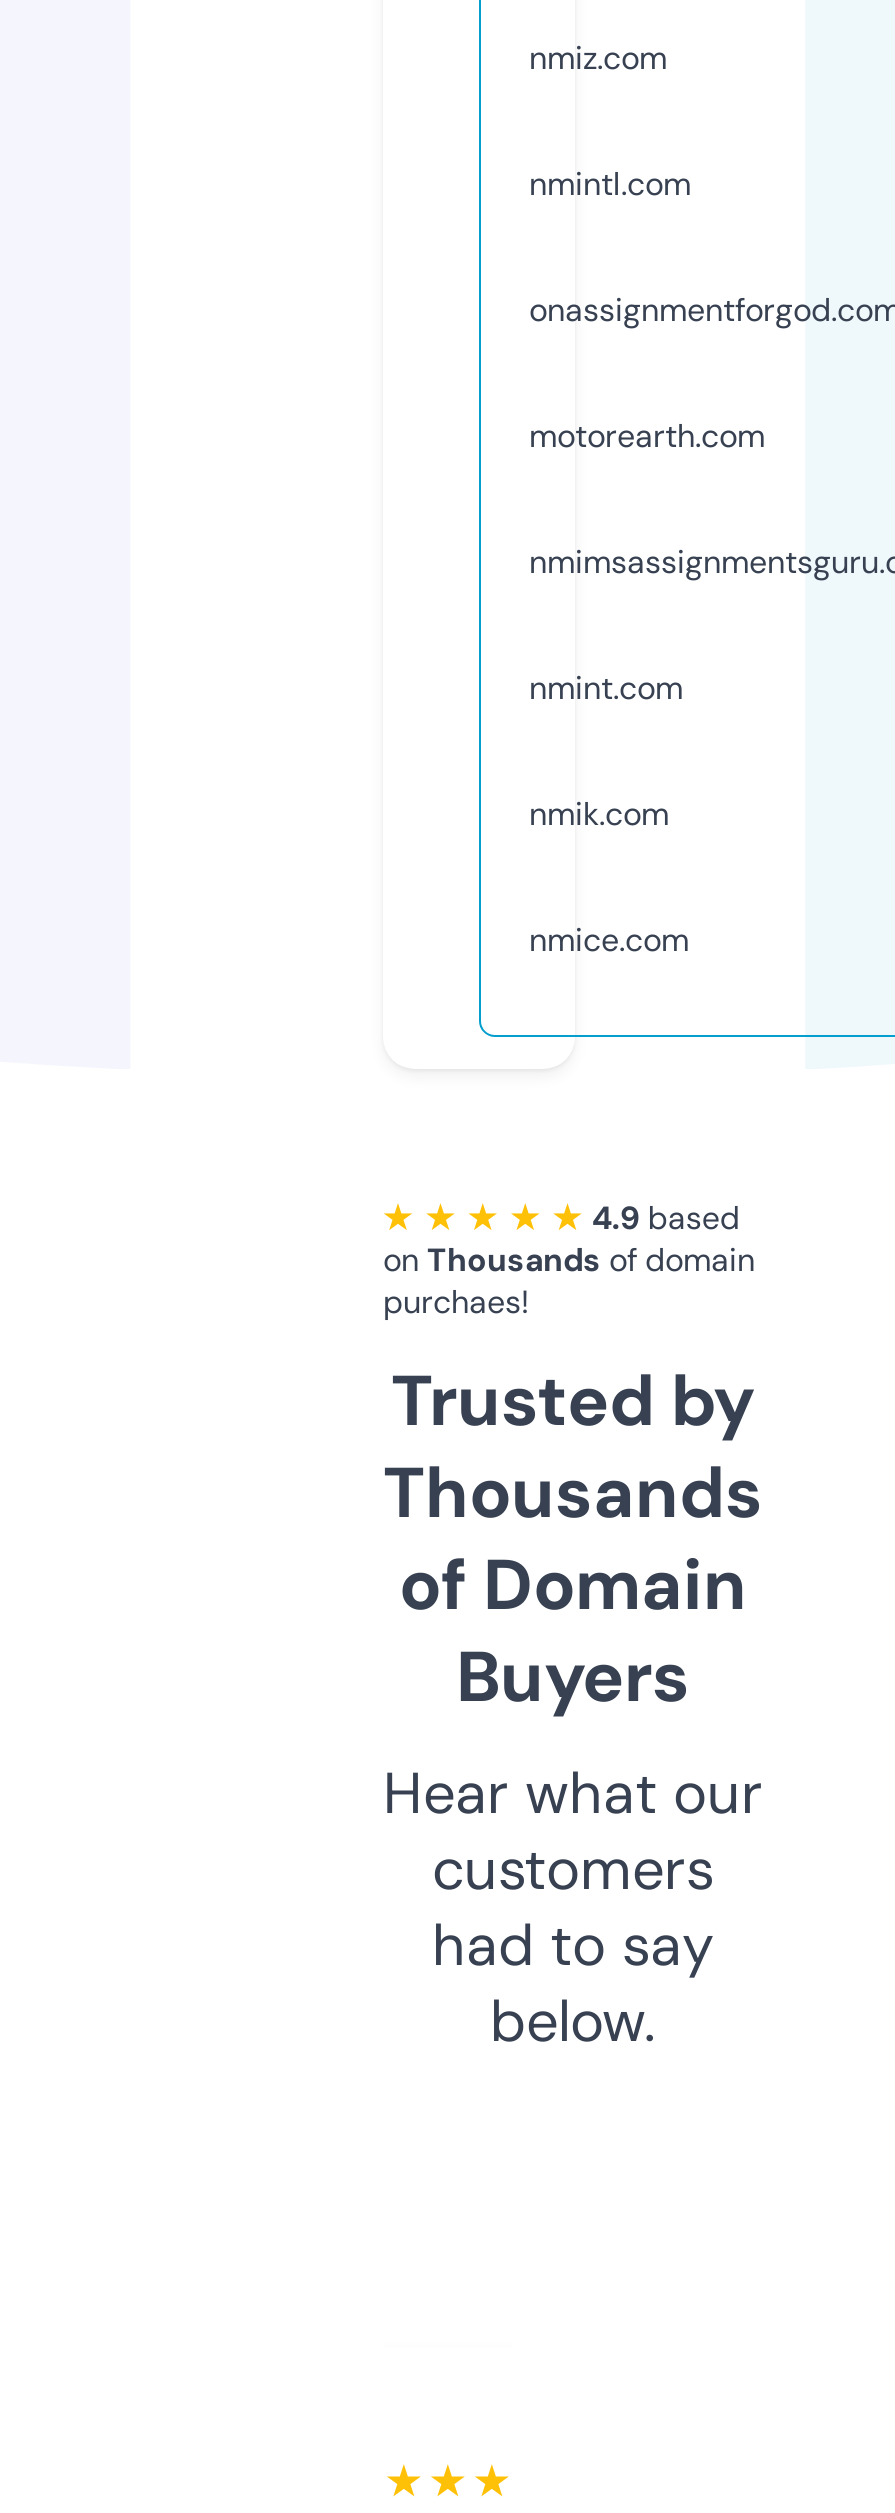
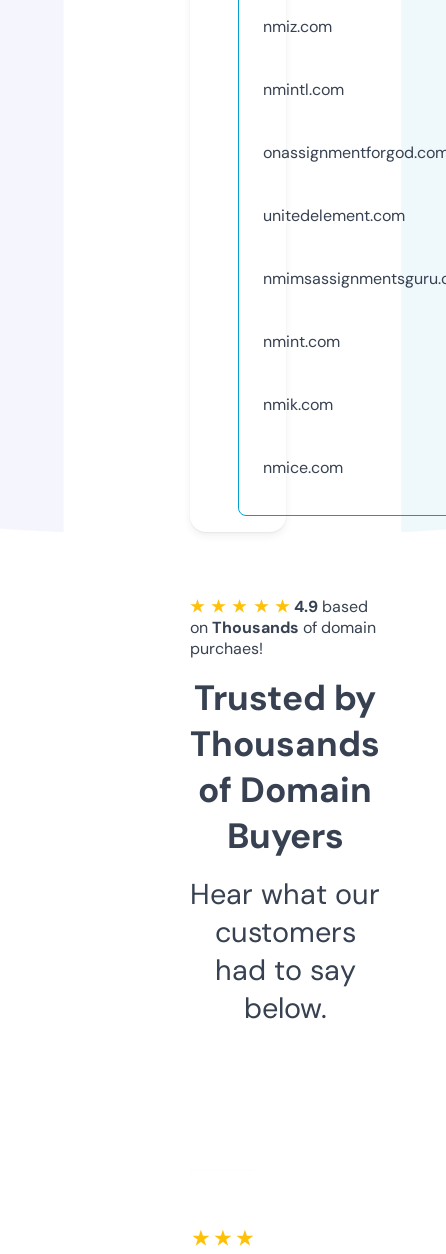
[529,415,765,457] motorearth.com -> [263,205,405,226] unitedelement.com

